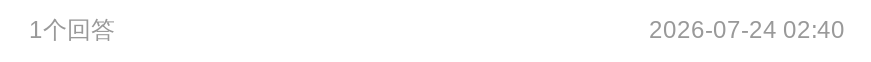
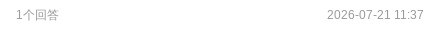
[649,16,845,44] 2026-07-24 02:40 -> [327,8,424,22] 2026-07-21 11:37

